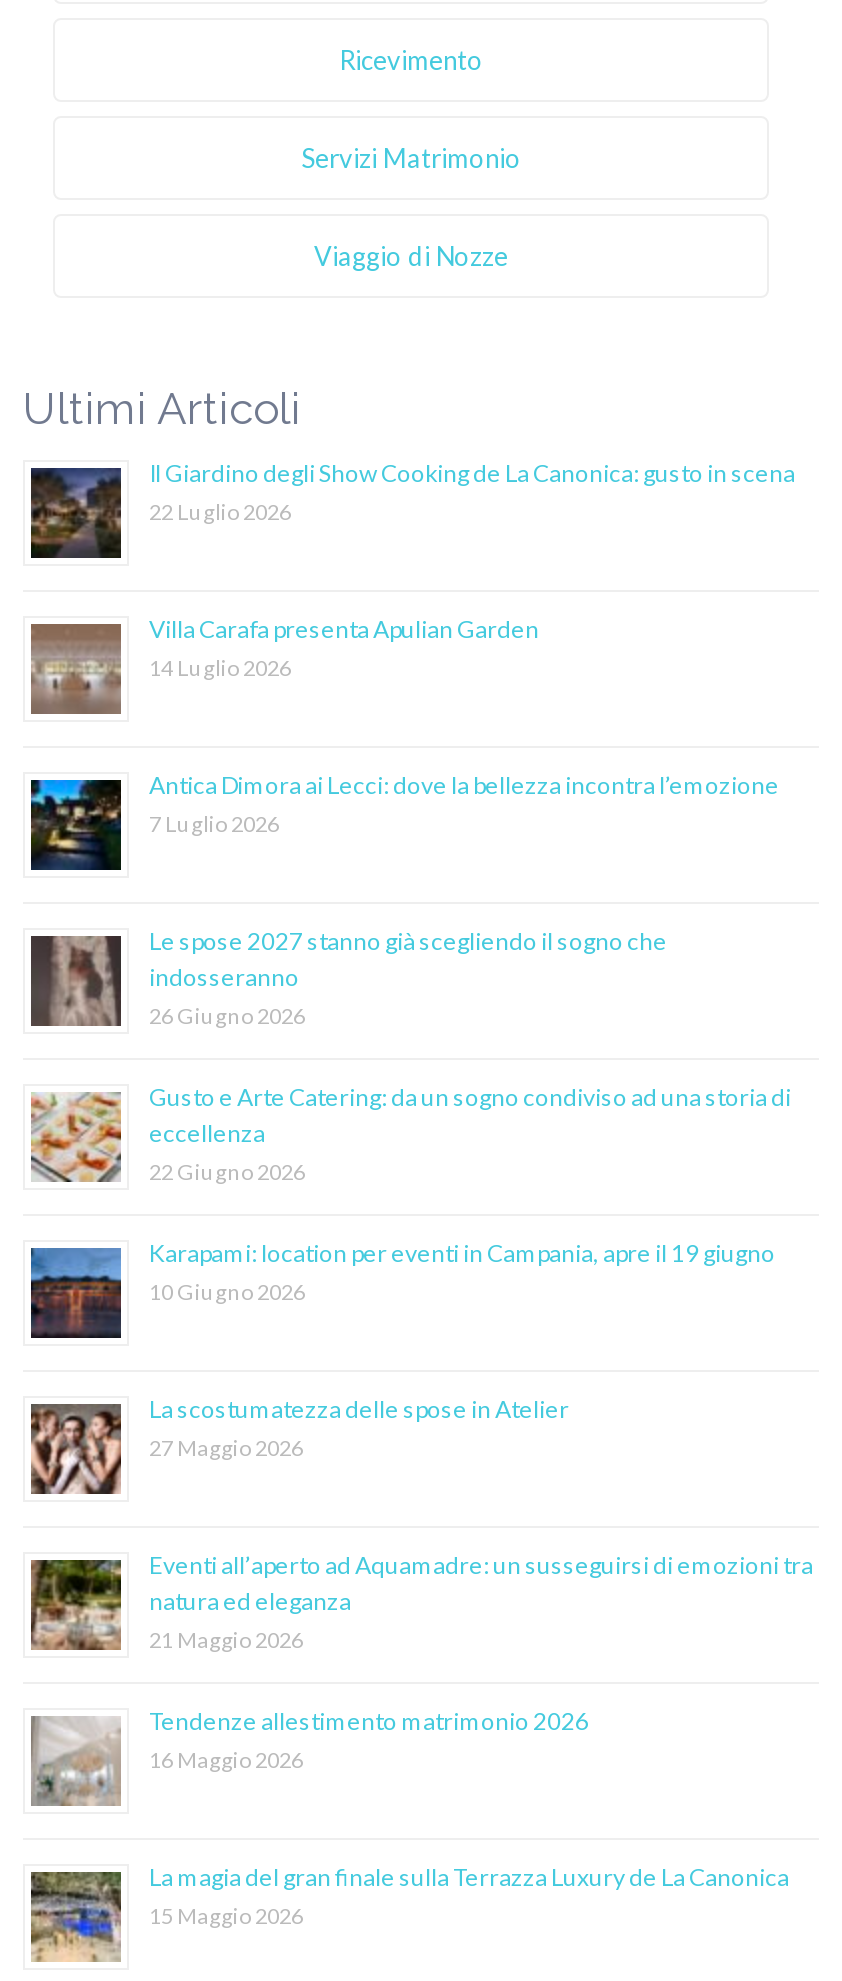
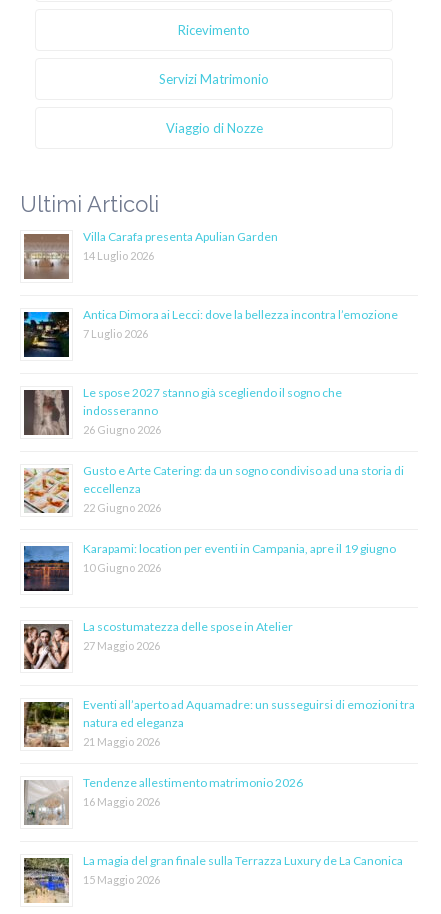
[29,457,795,560] [image] | Il Giardino degli Show Cooking de La Canonica: gusto in scena | 22 Luglio 2026 -> none

